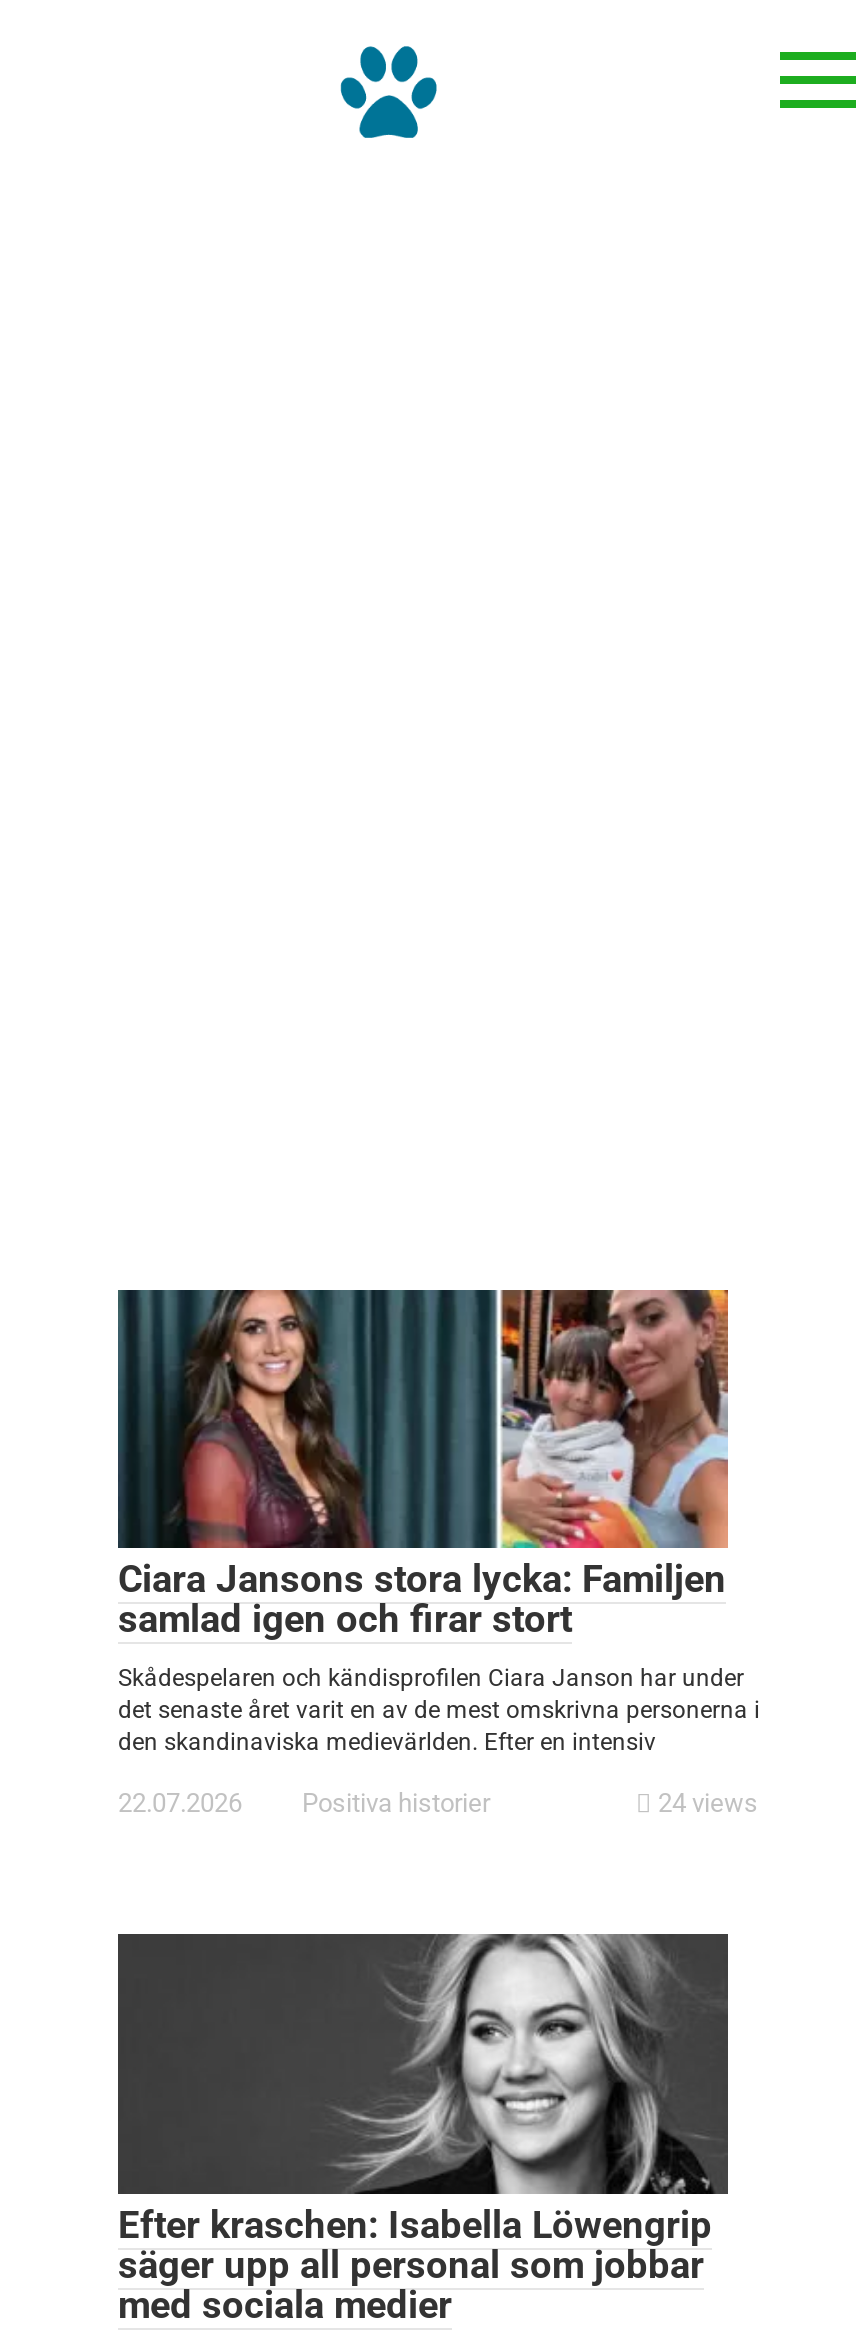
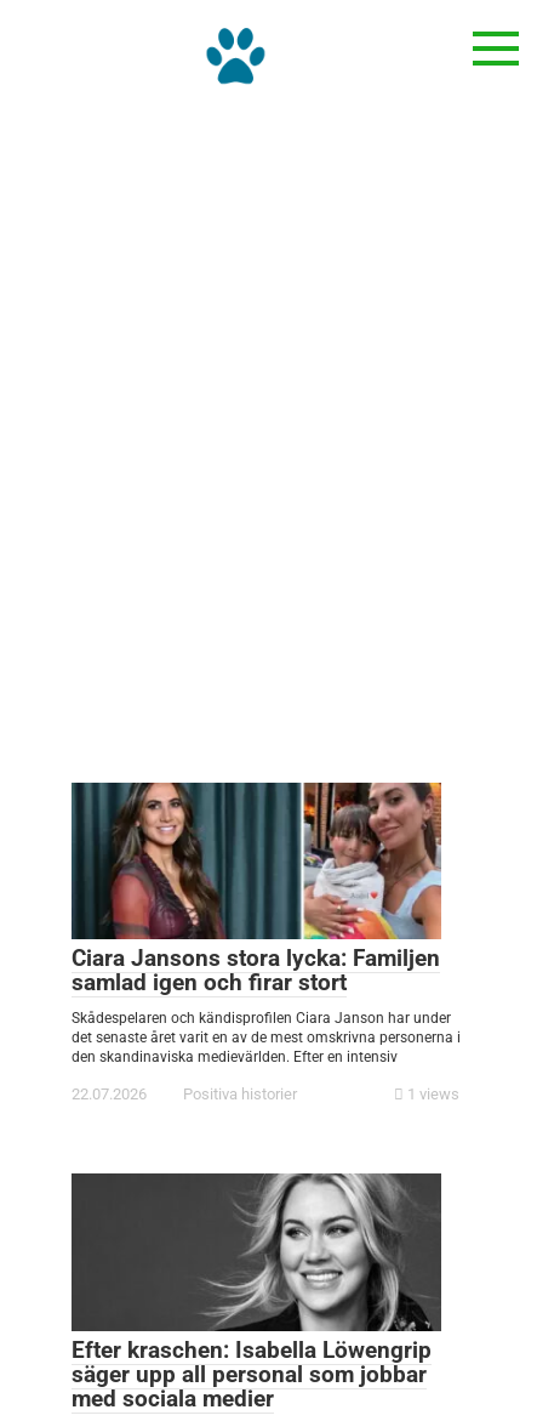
[652,1789,758,1819] 24 views -> [404,1085,459,1104] 1 views

